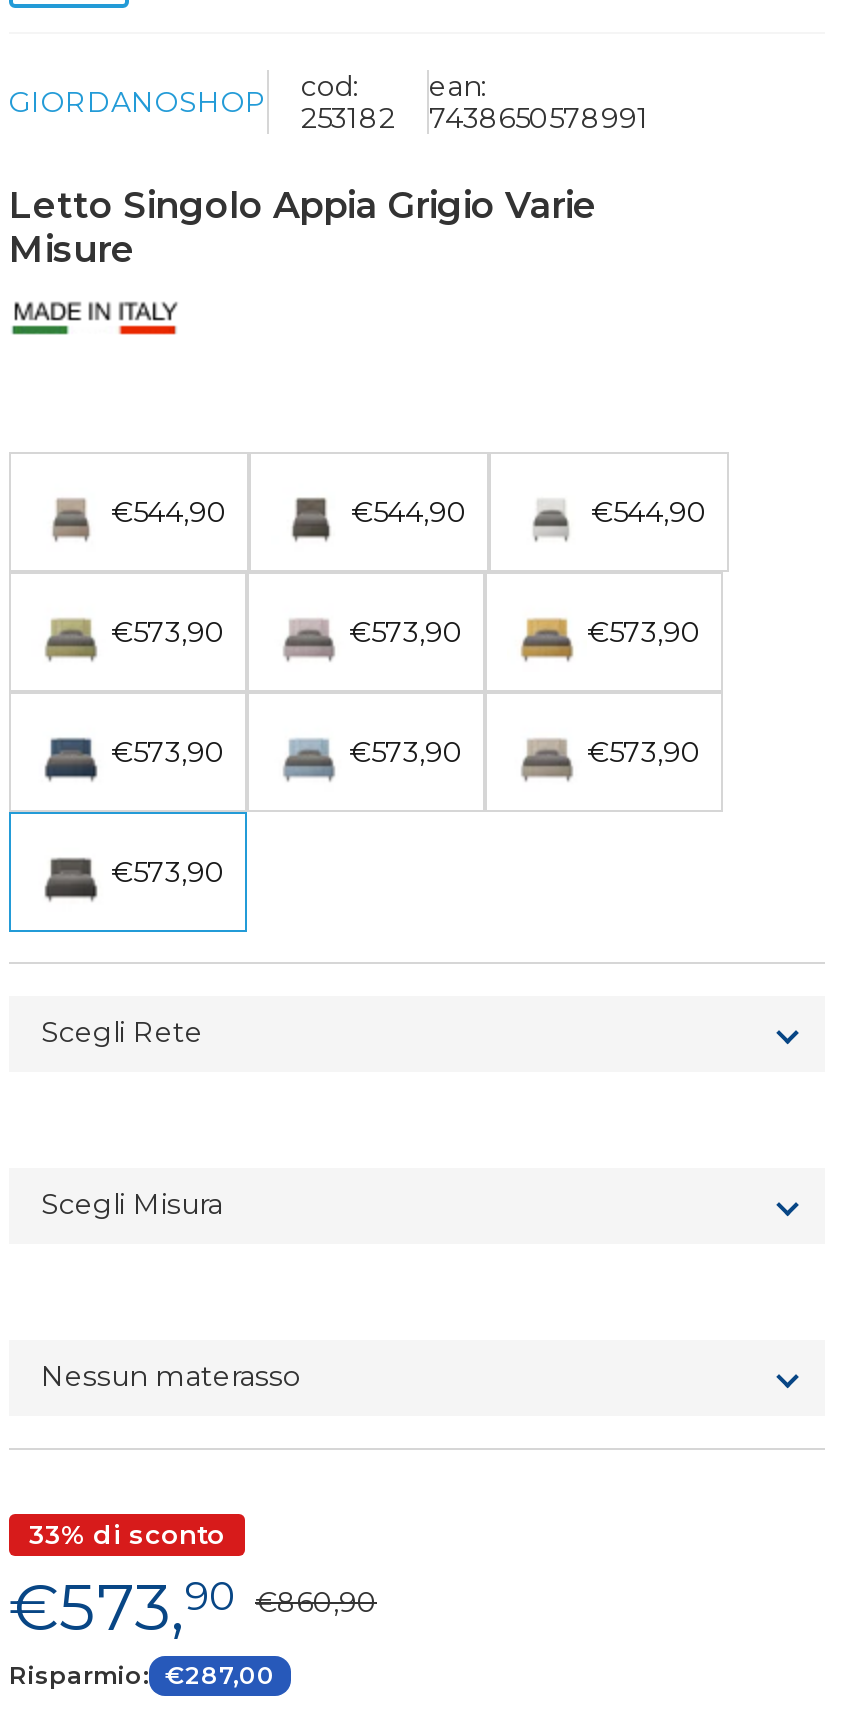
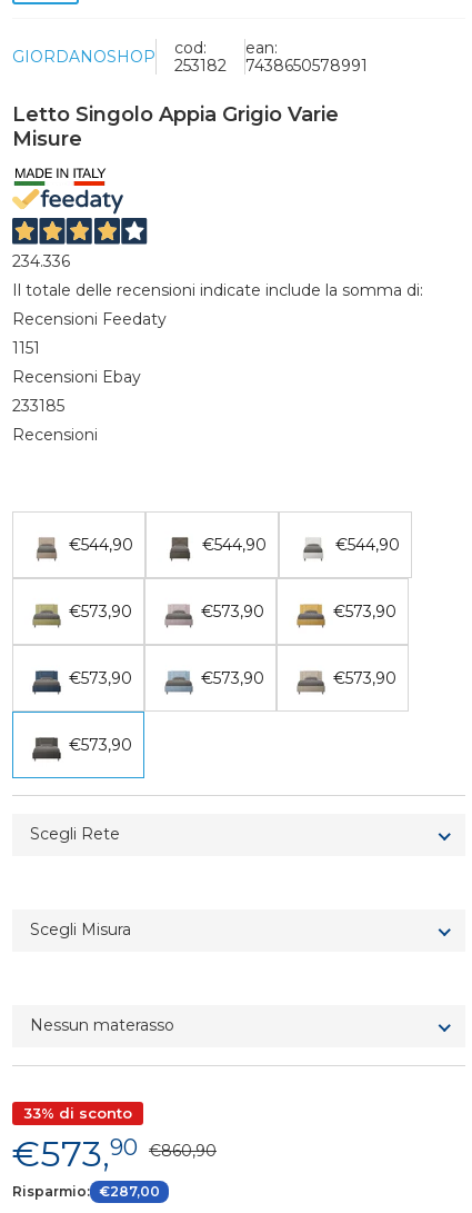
none -> [11,188,423,445] [image] | 234.336 | Il totale delle recensioni indicate include la somma di: | Recensioni Feedaty | 1151 | Recensioni Ebay | 233185 | Recensioni

